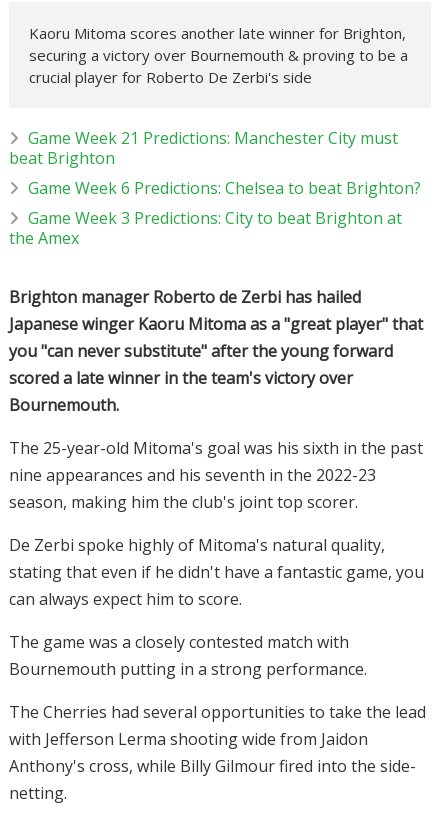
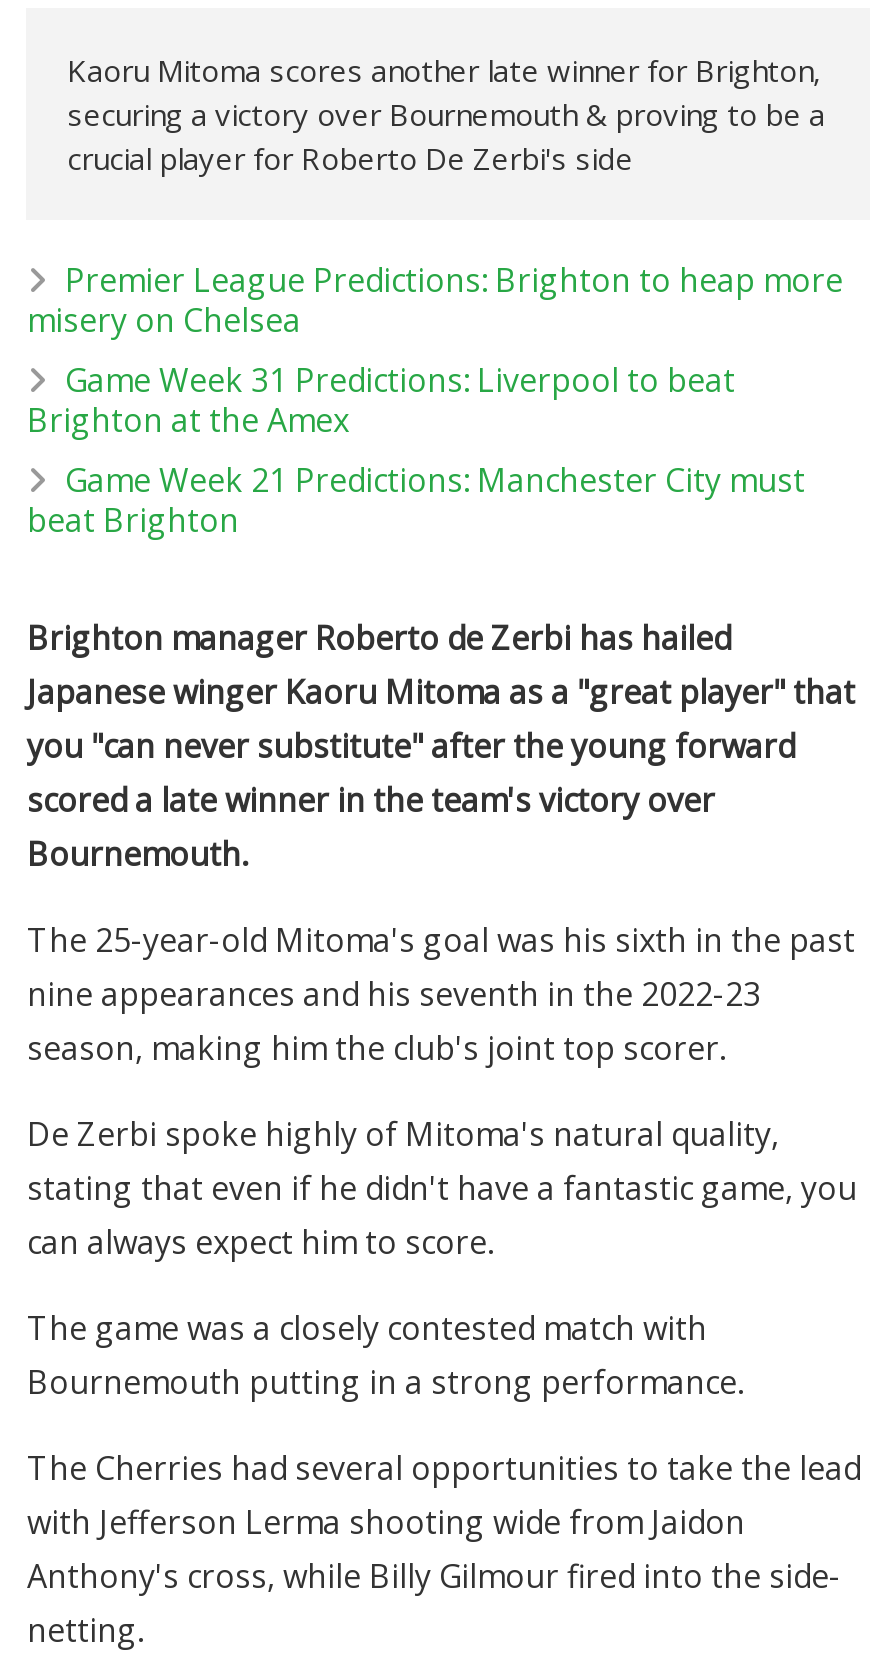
none -> [27,258,843,442] Premier League Predictions: Brighton to heap more | misery on Chelsea | Game Week 31 Predictions: Liverpool to beat | Brighton at the Amex
moved [9,127,398,169] -> [27,458,805,542]: Game Week 21 Predictions: Manchester City must | beat Brighton
[9,177,421,249] Game Week 6 Predictions: Chelsea to beat Brighton? | Game Week 3 Predictions: City to beat Brighton at | the Amex -> none

